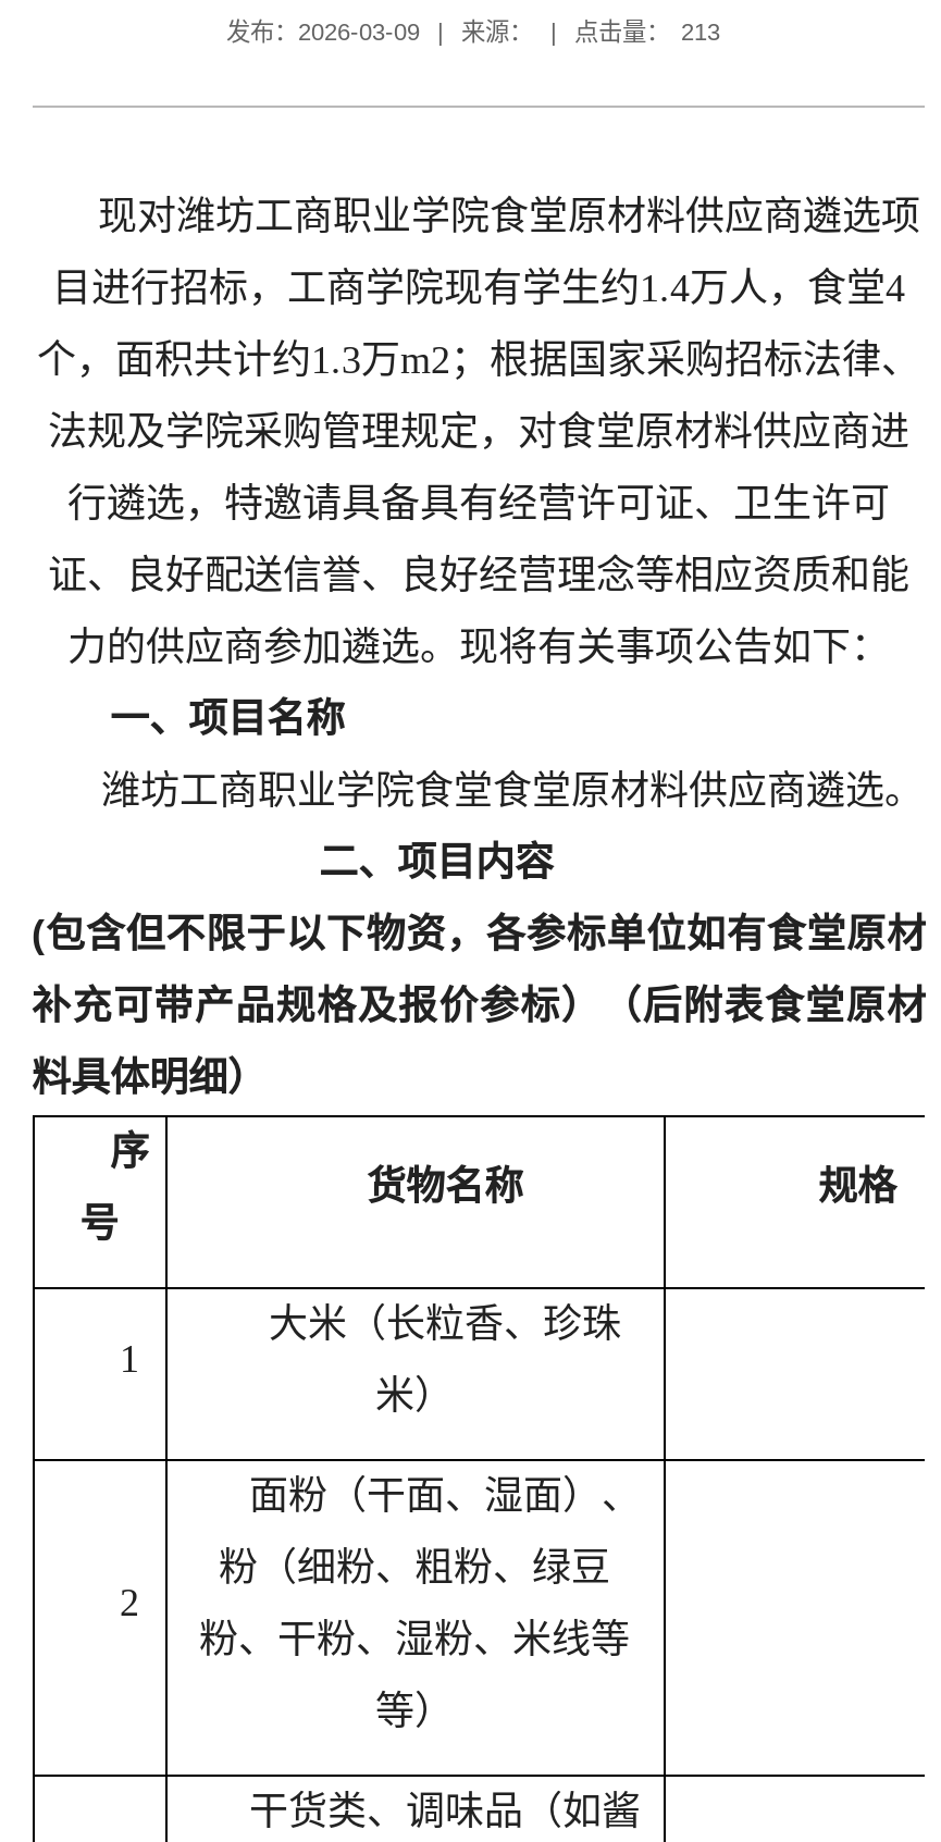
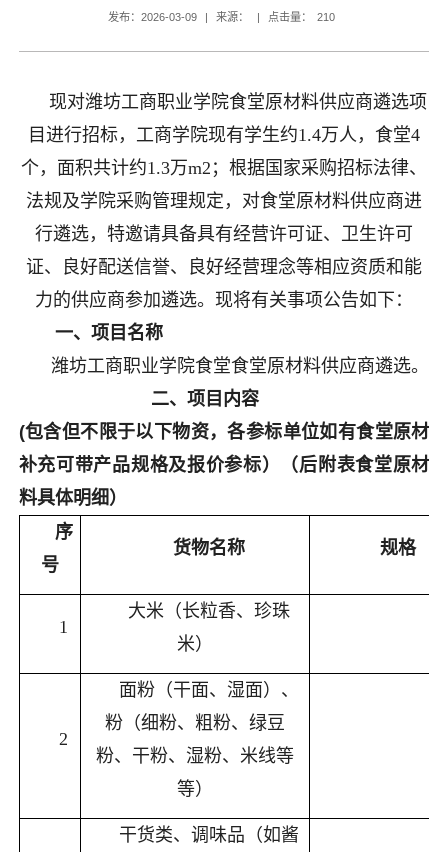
[574,17,720,44] 点击量： 213 -> [268,10,335,22] 点击量： 210

